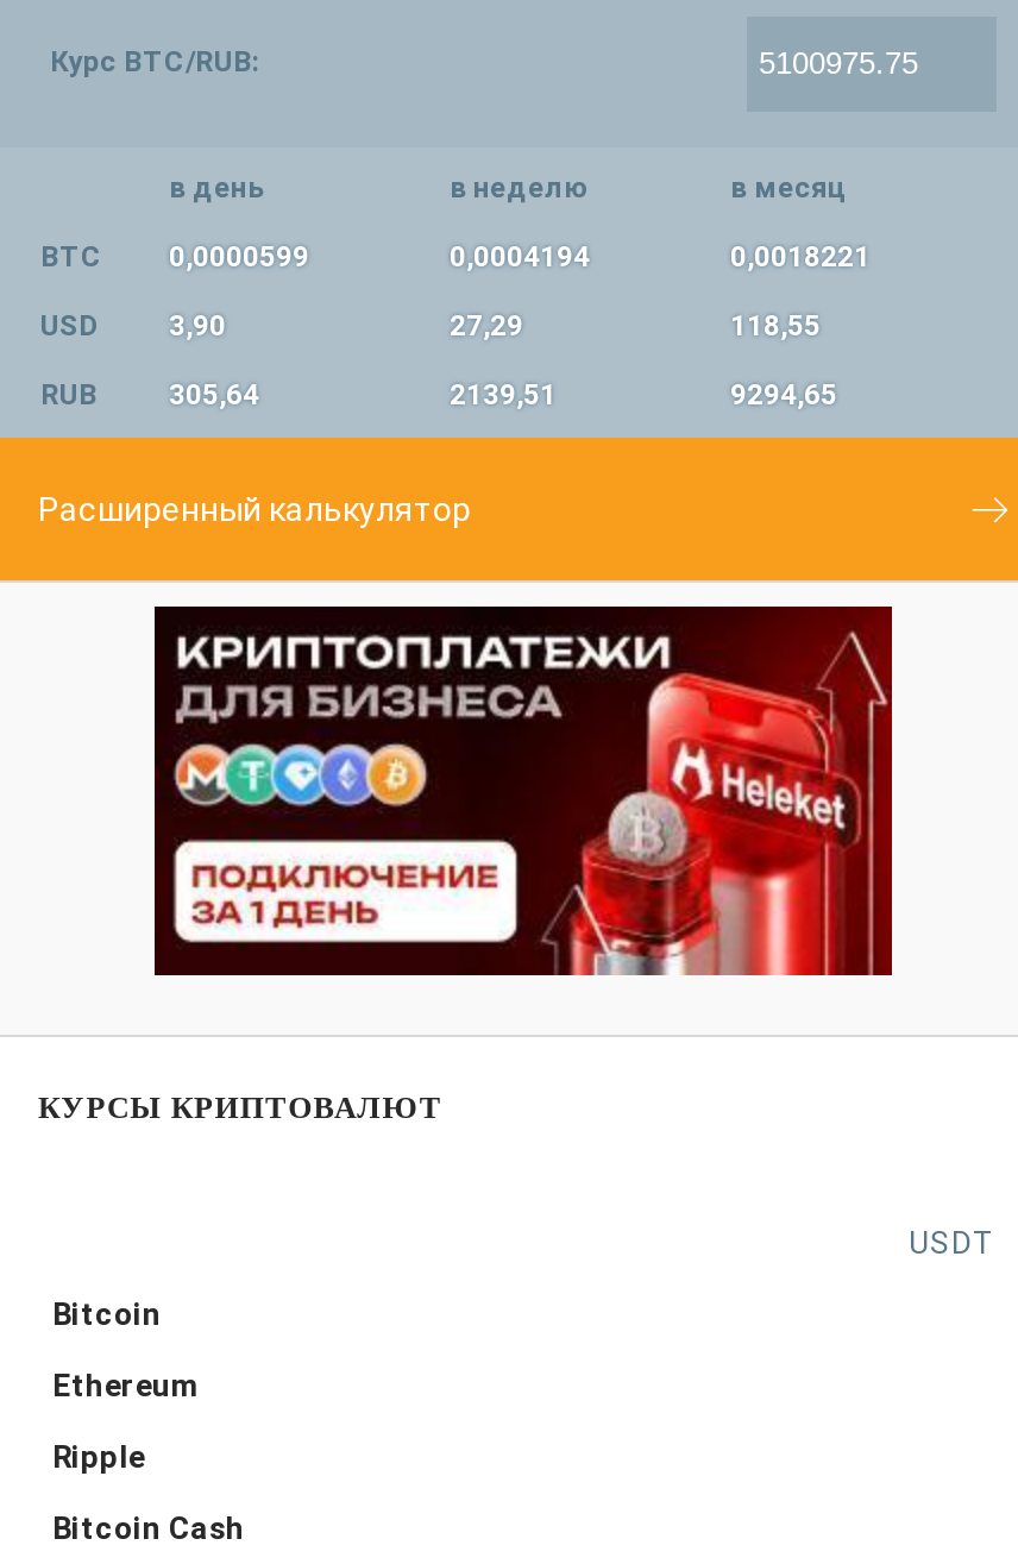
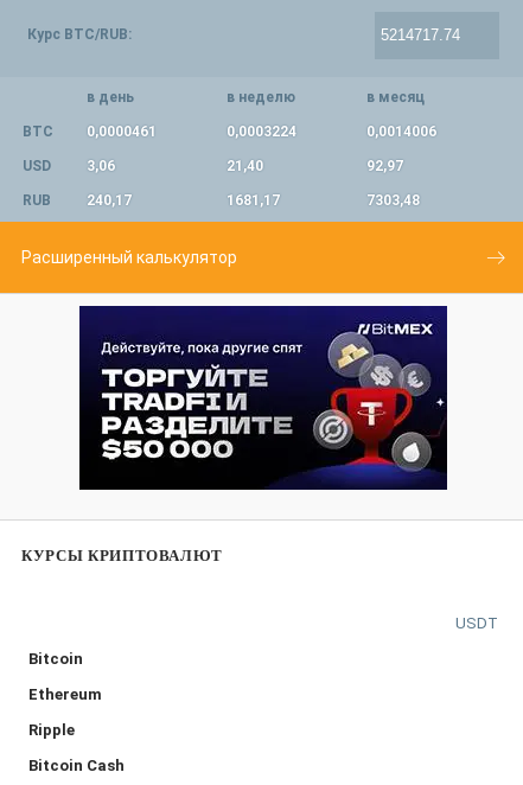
[40,241,309,275] BTC 0,0000599 -> [23,124,157,140] BTC 0,0000461
[450,241,590,275] 0,0004194 -> [227,124,296,140] 0,0003224
[730,241,871,275] 0,0018221 -> [366,124,436,140] 0,0014006
[169,310,226,343] 3,90 -> [87,158,115,175] 3,06
[450,310,523,343] 27,29 -> [227,158,263,175] 21,40
[730,310,821,343] 118,55 -> [366,158,403,175] 92,97
[169,379,259,412] 305,64 -> [87,193,132,209] 240,17
[450,379,557,412] 2139,51 -> [227,193,280,209] 1681,17
[730,379,837,412] 9294,65 -> [366,193,420,209] 7303,48
[155,604,894,978] [image] -> [79,305,448,491] [image]

